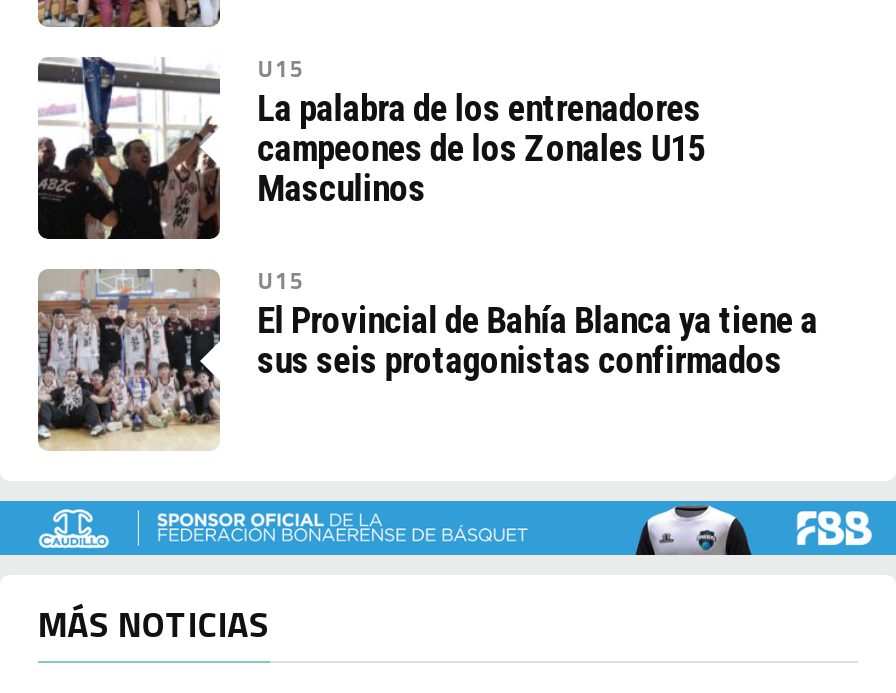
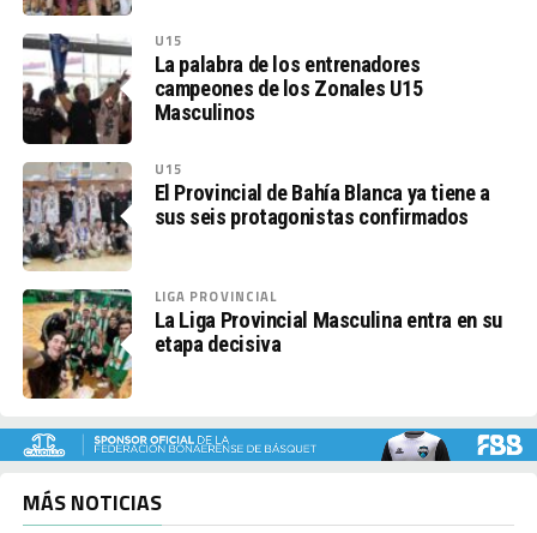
none -> [22,286,502,400] [image] | LIGA PROVINCIAL | La Liga Provincial Masculina entra en su | etapa decisiva

